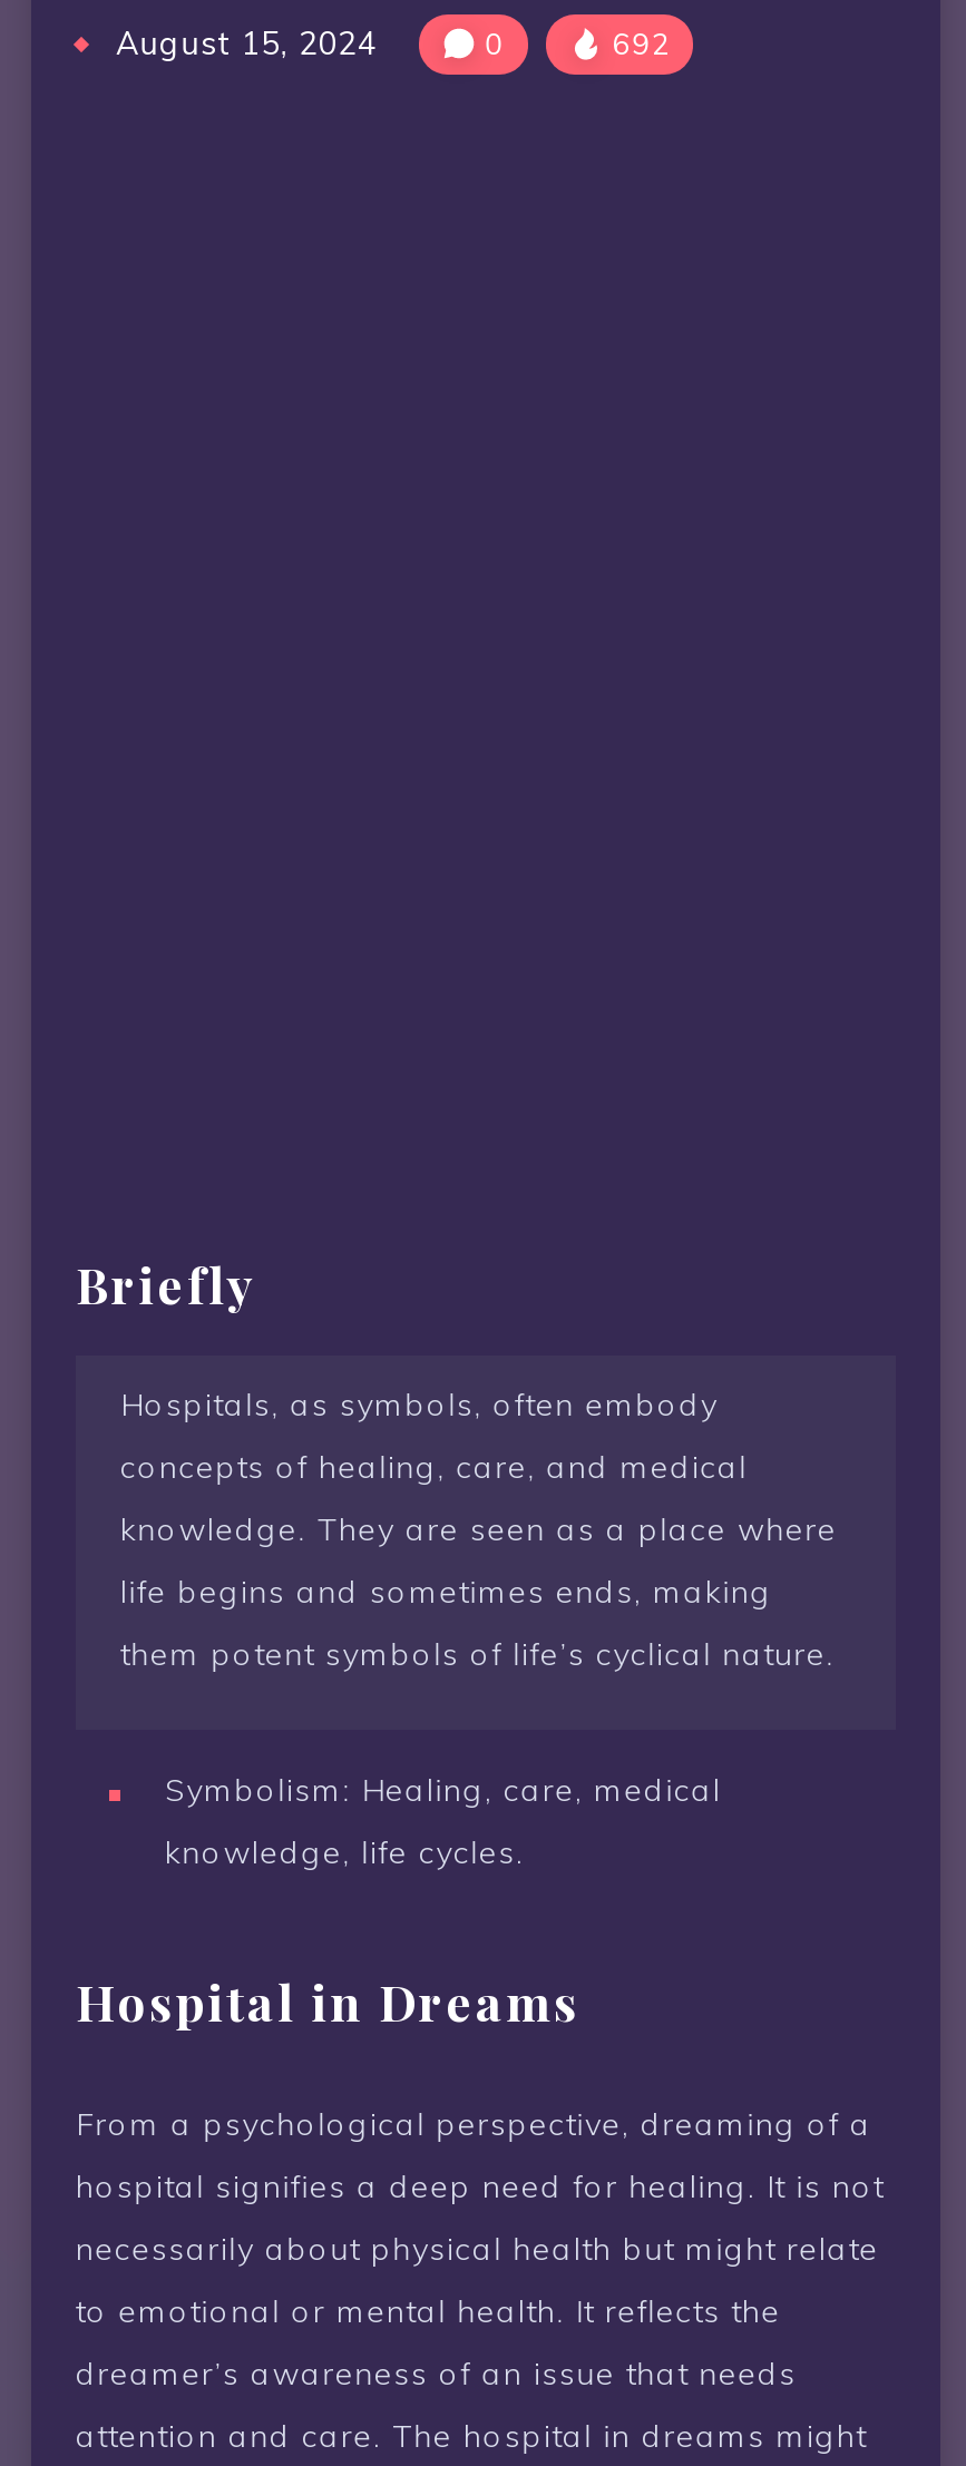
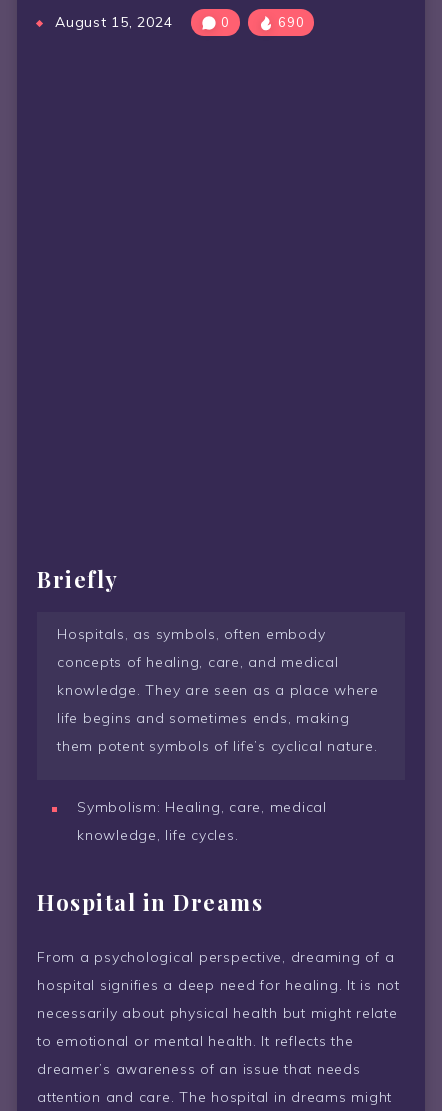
[604,24,671,60] 692 -> [274,14,304,30] 690

